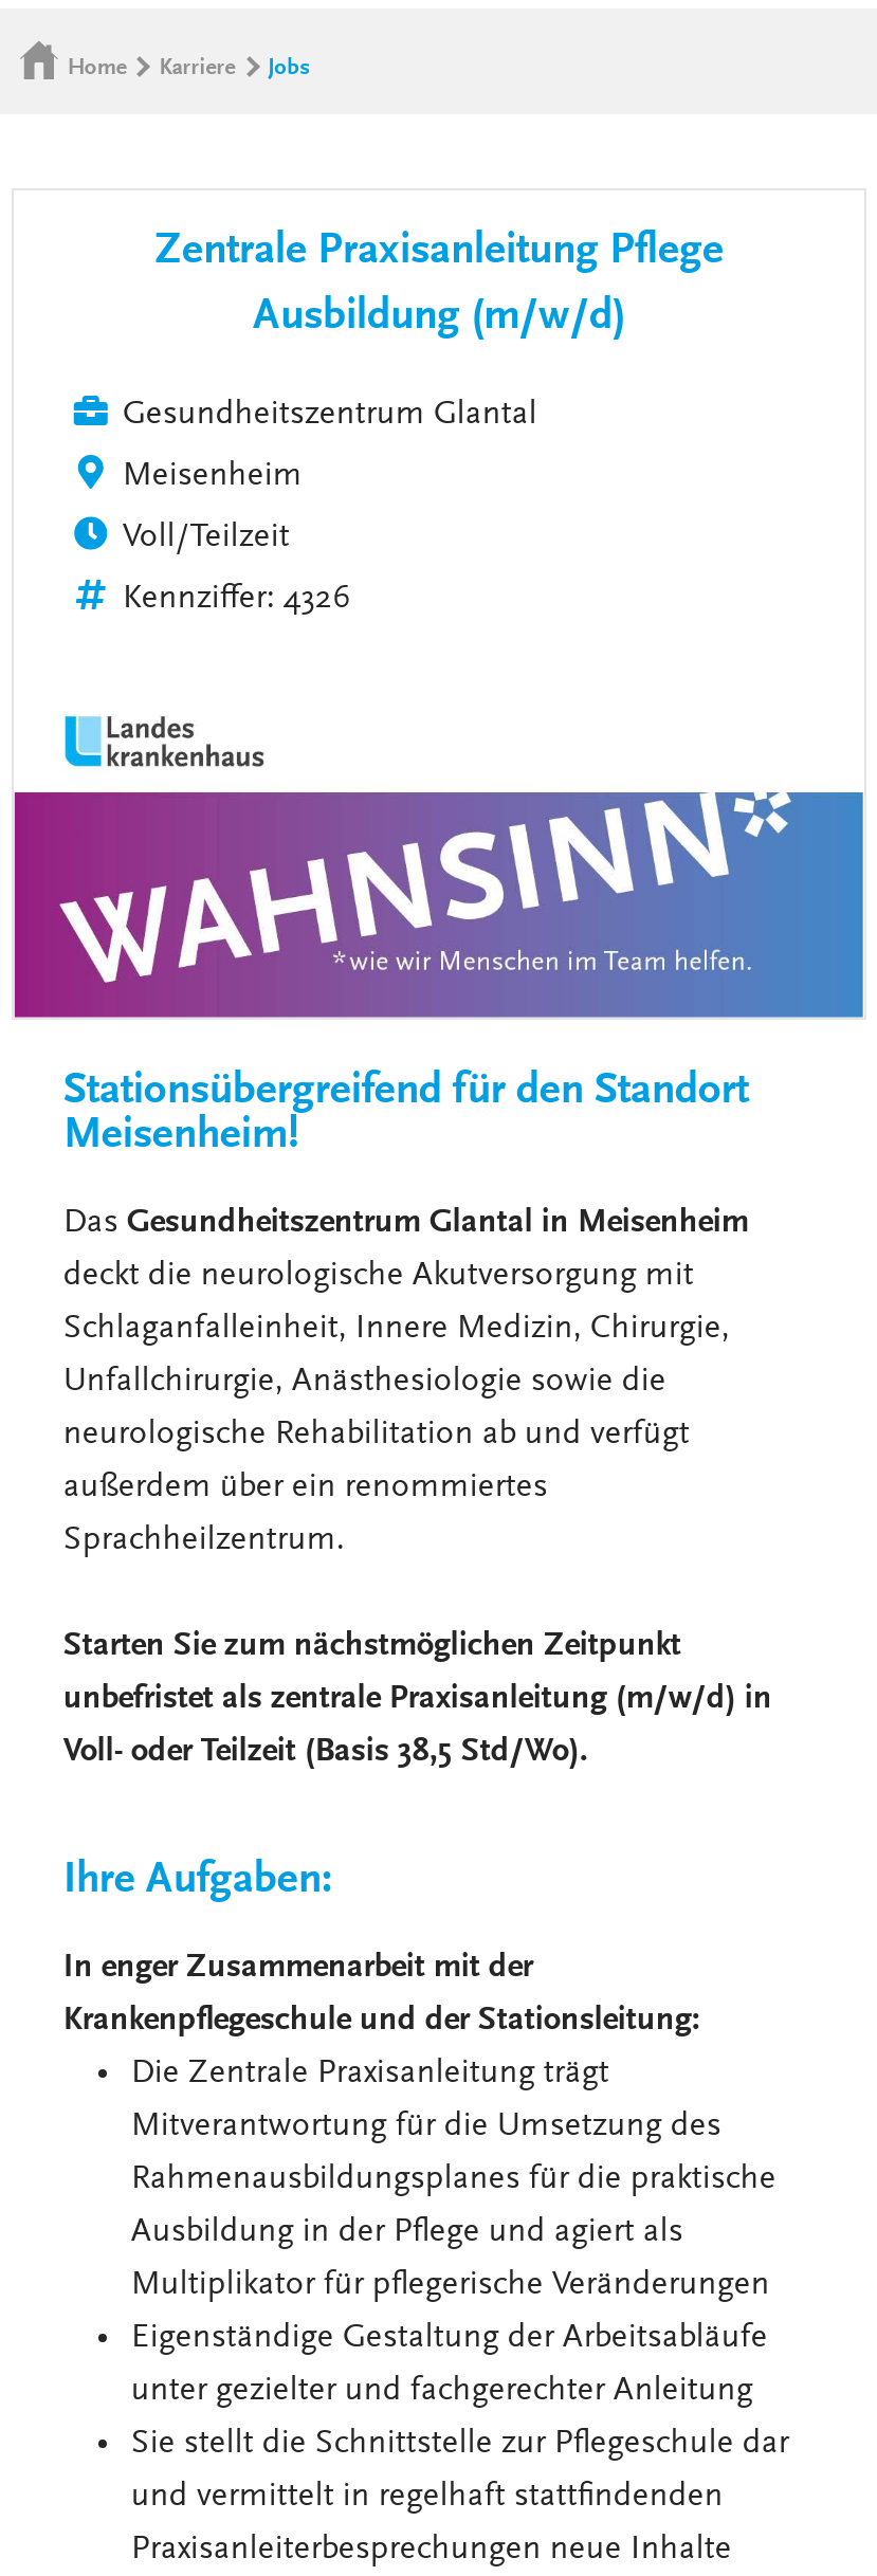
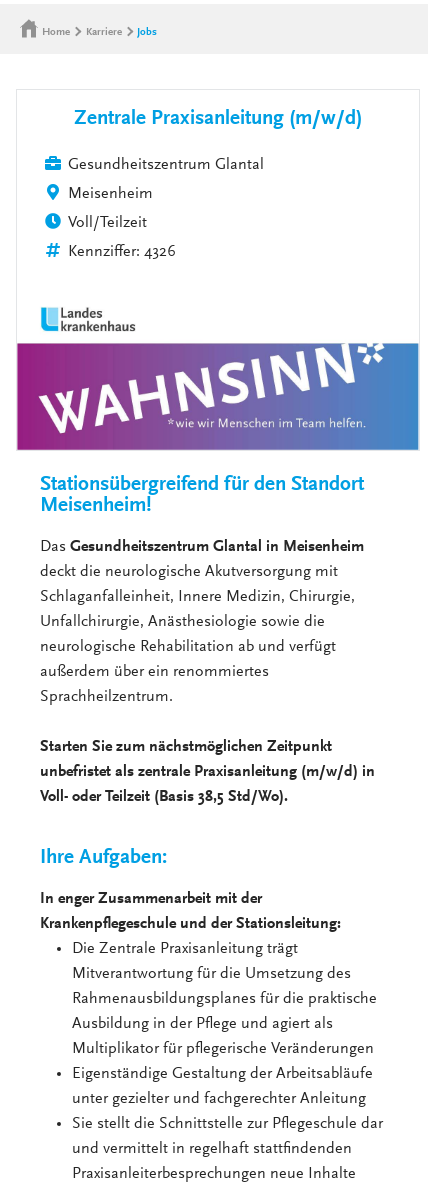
[154,231,724,341] Zentrale Praxisanleitung Pflege | Ausbildung (m/w/d) -> [74,109,362,130] Zentrale Praxisanleitung (m/w/d)

